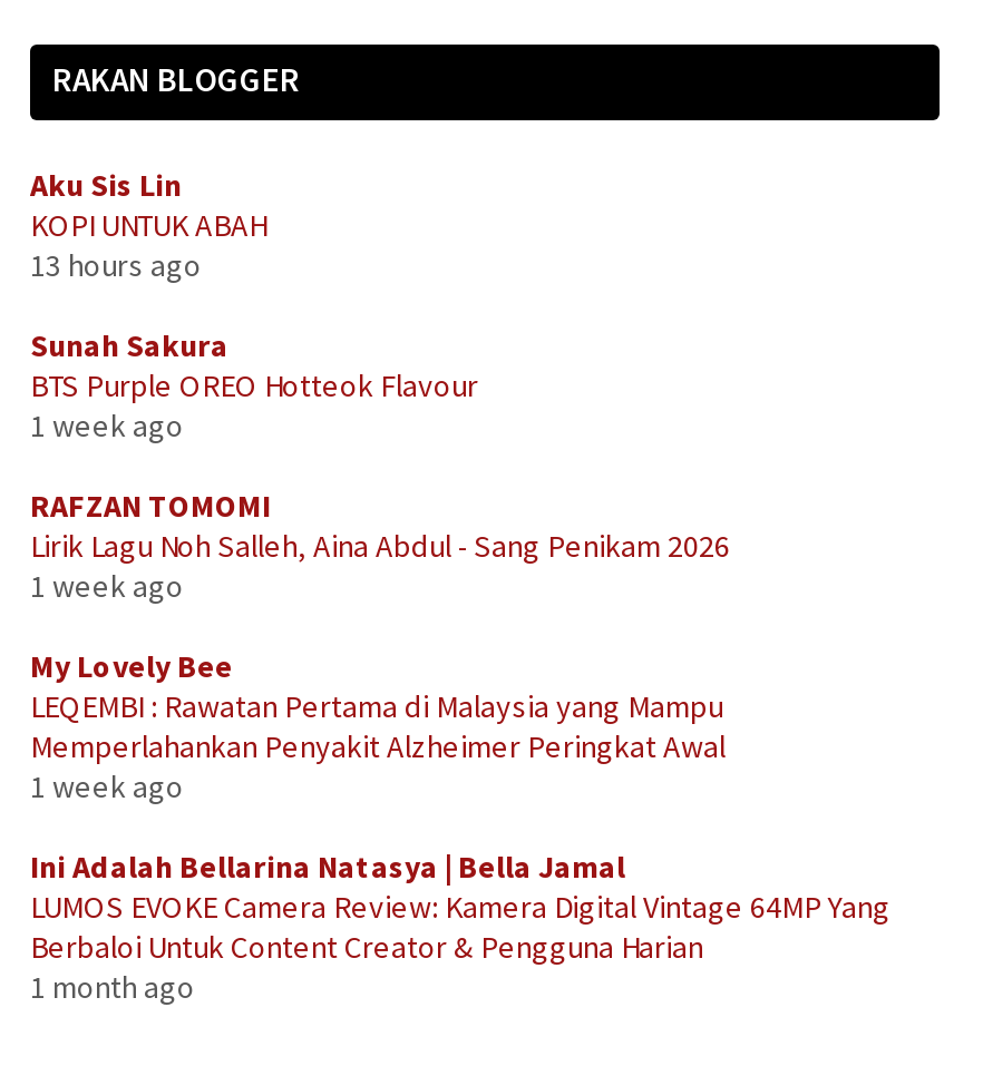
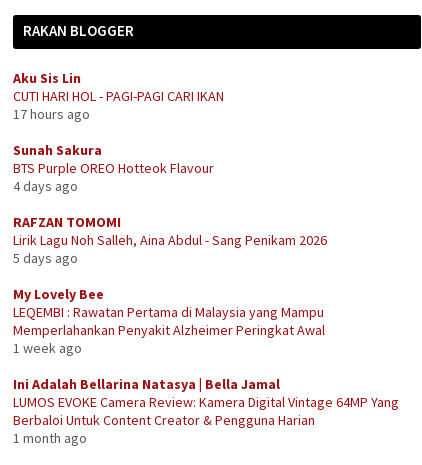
[30,206,266,286] KOPI UNTUK ABAH | 13 hours ago -> [13,87,224,123] CUTI HARI HOL - PAGI-PAGI CARI IKAN | 17 hours ago
[30,407,184,447] 1 week ago -> [13,177,78,195] 4 days ago
[30,567,184,607] 1 week ago -> [13,249,78,267] 5 days ago

